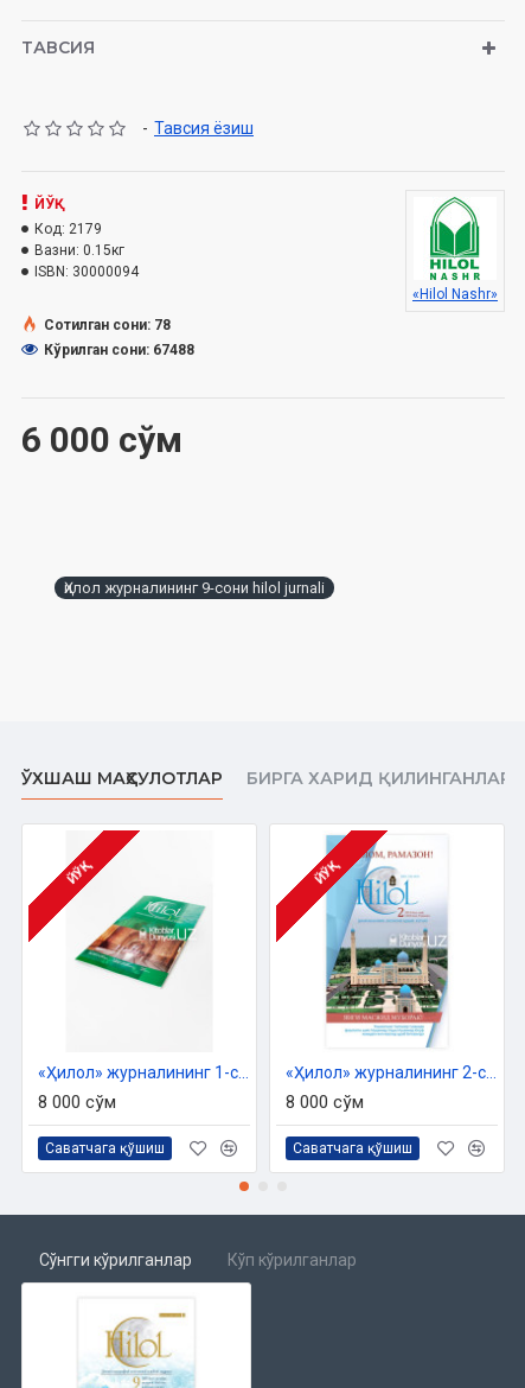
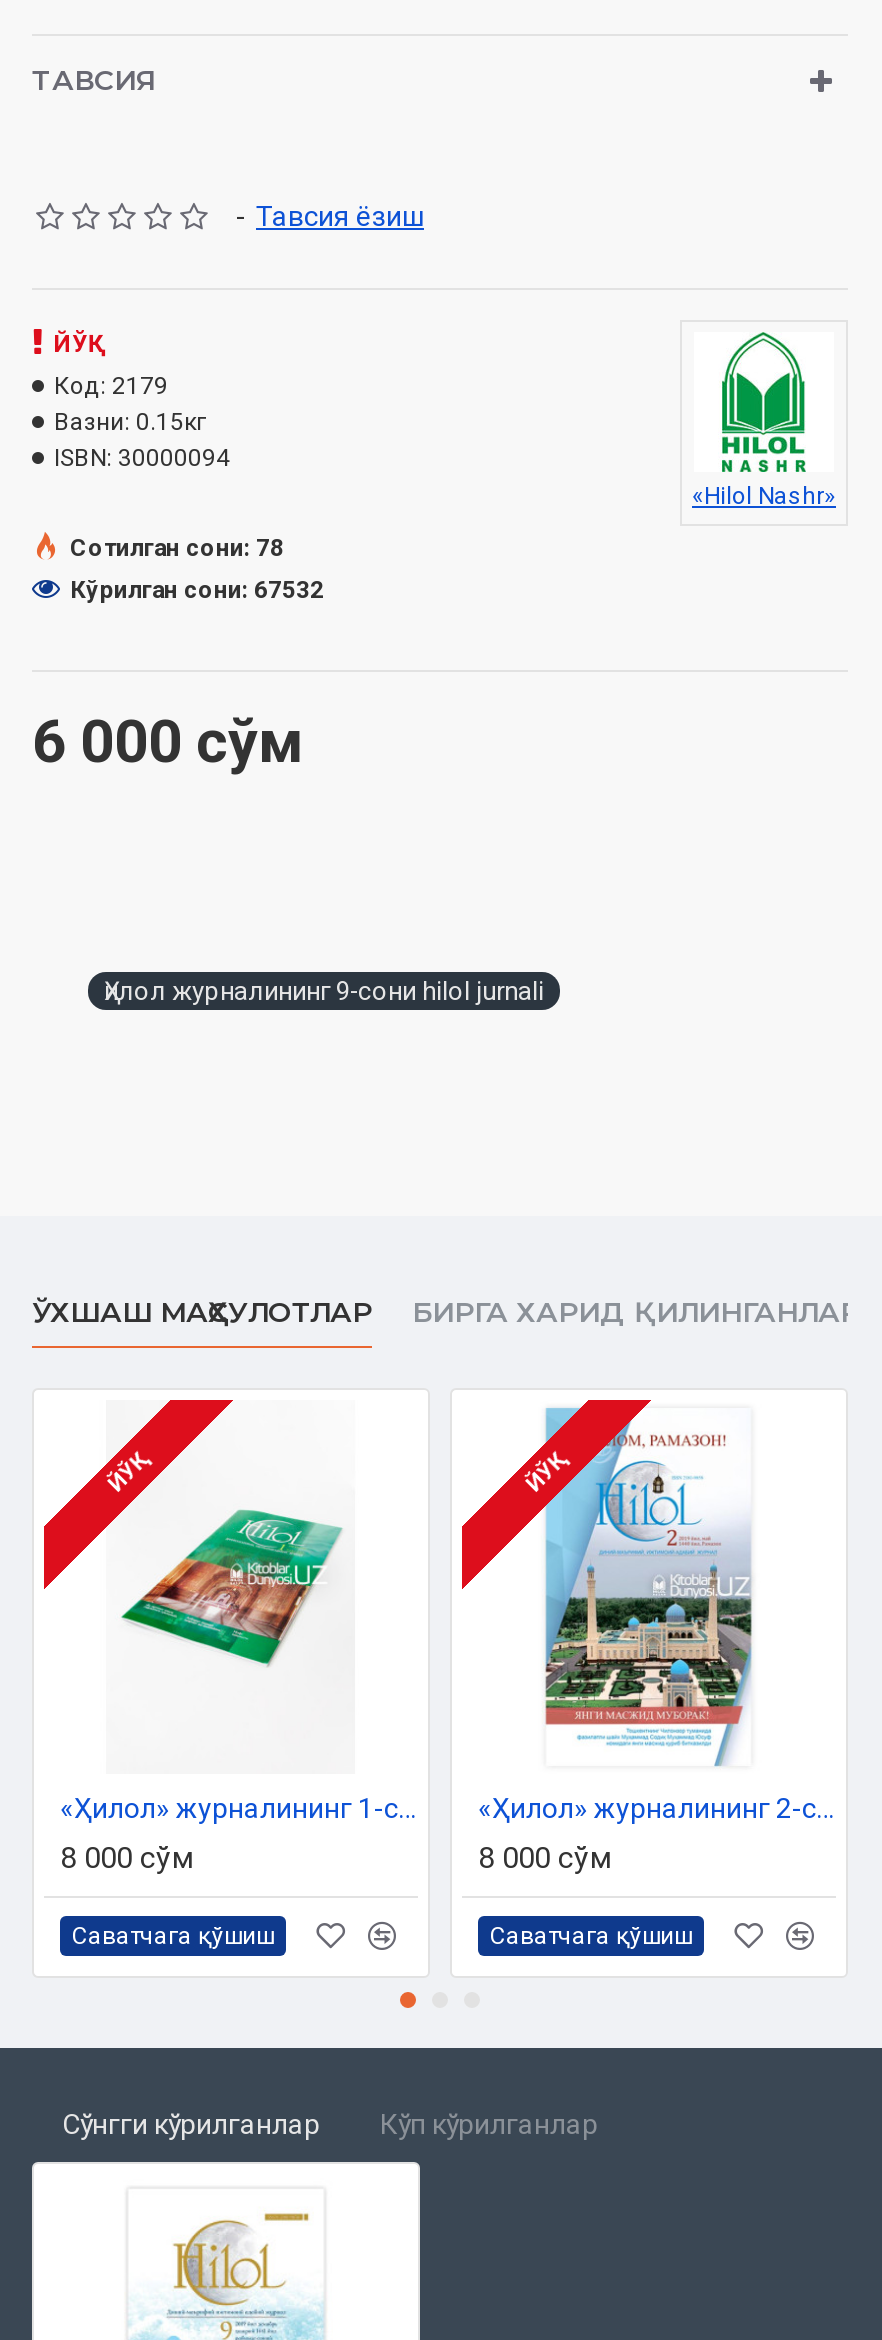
[44,342,194,358] Кўрилган сони: 67488 -> [70,576,324,604] Кўрилган сони: 67532

